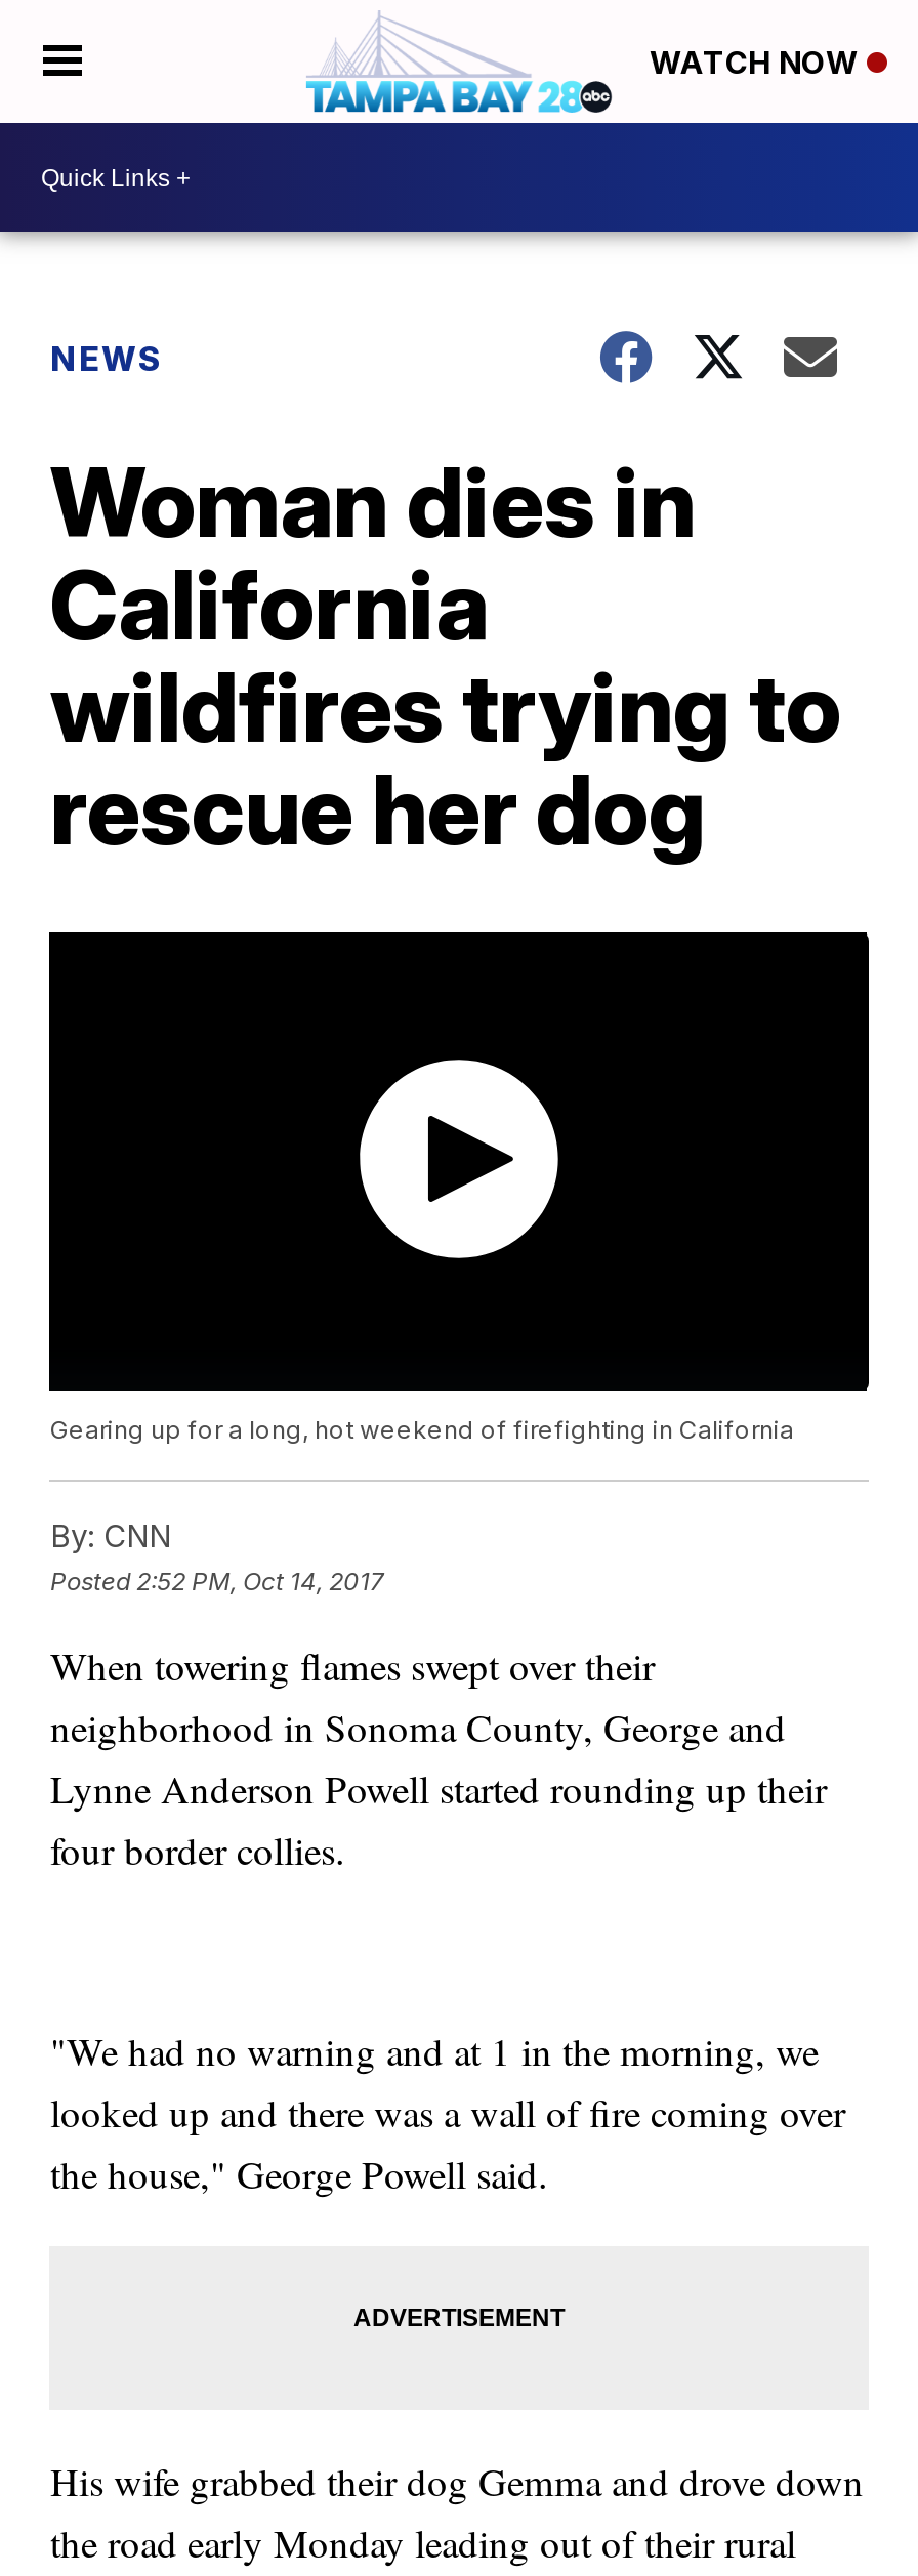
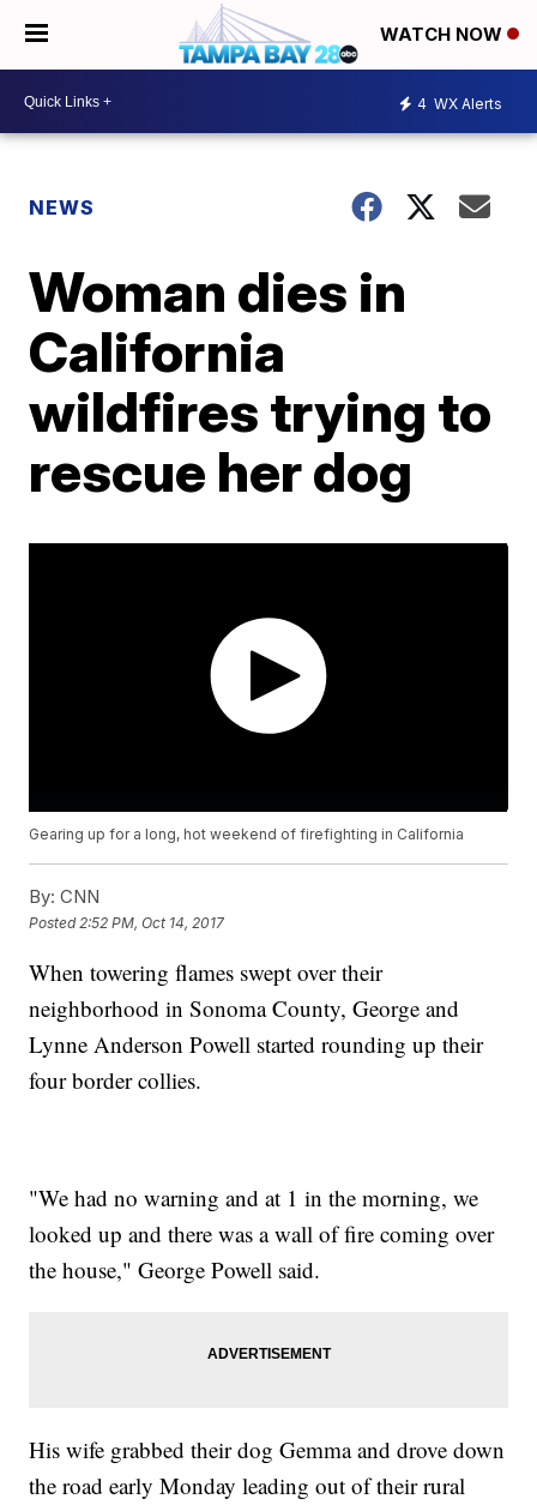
none -> [417,94,502,112] 4 WX Alerts

